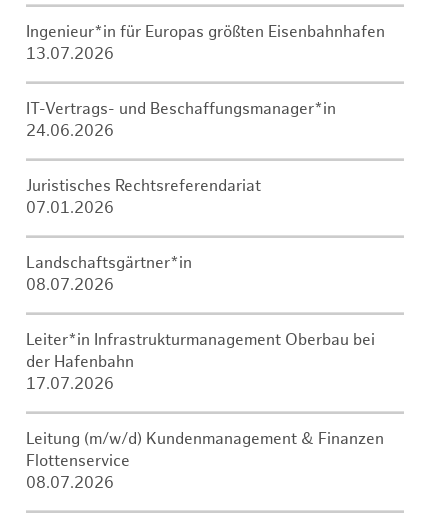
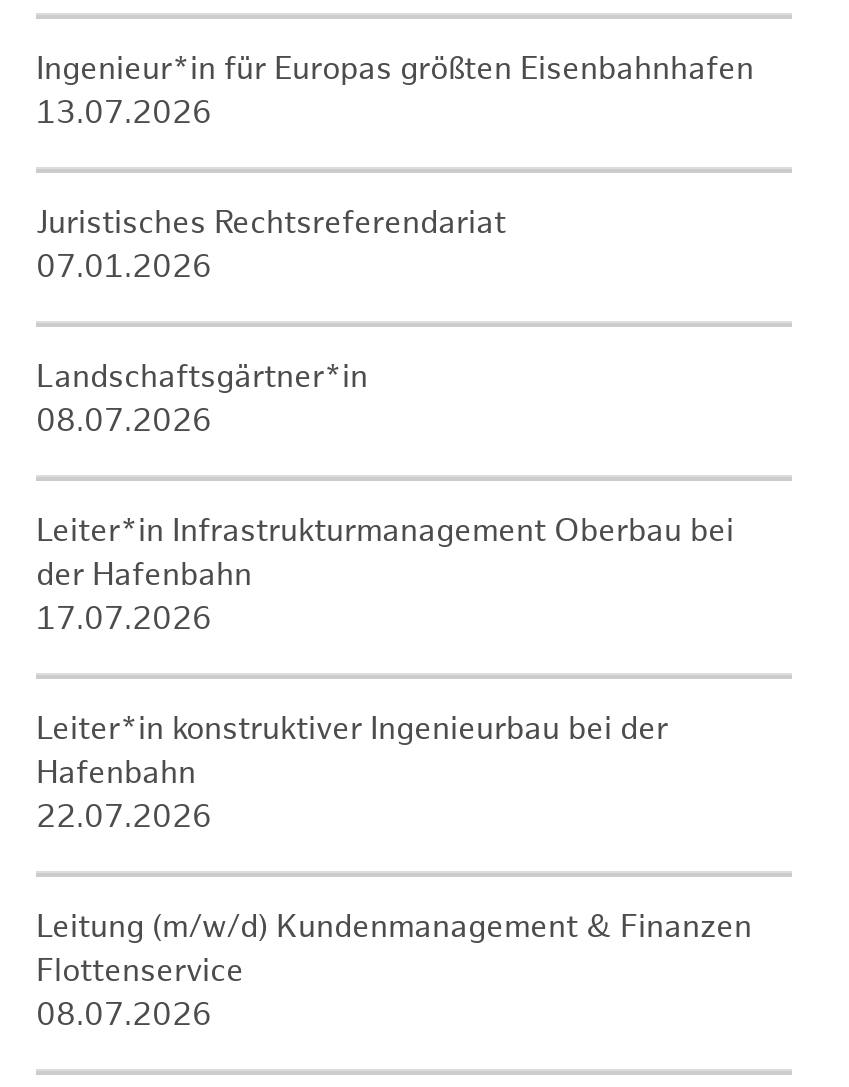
[26,100,336,141] IT-Vertrags- und Beschaffungsmanager*in | 24.06.2026 -> none
moved [26,177,375,394] -> [36,205,734,639]: Juristisches Rechtsreferendariat | 07.01.2026 | Landschaftsgärtner*in | 08.07.2026 | Leiter*in Infrastrukturmanagement Oberbau bei | der Hafenbahn | 17.07.2026
none -> [36,711,668,837] Leiter*in konstruktiver Ingenieurbau bei der | Hafenbahn | 22.07.2026

